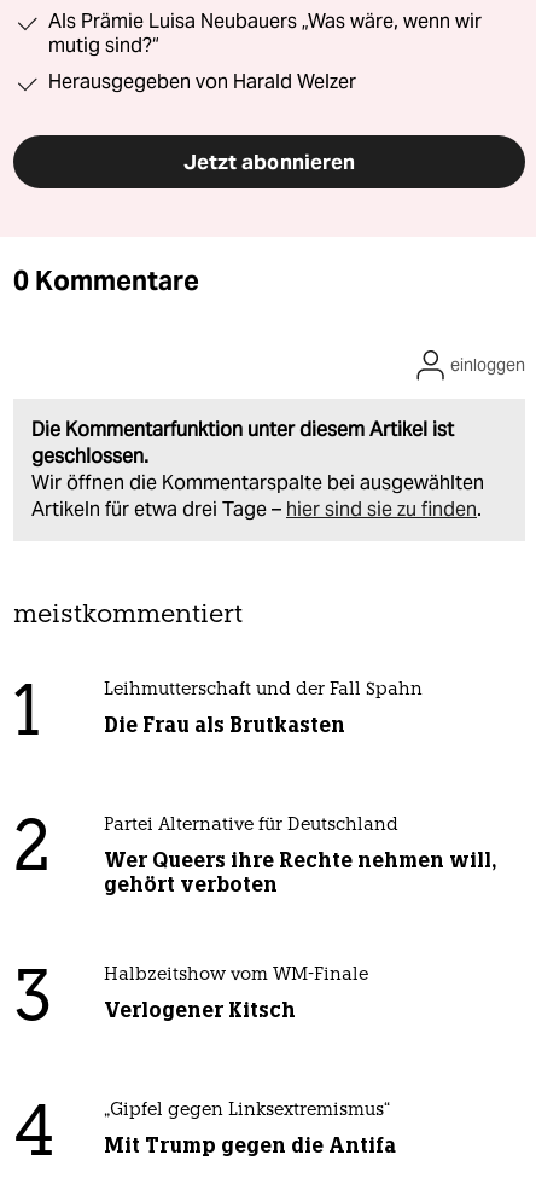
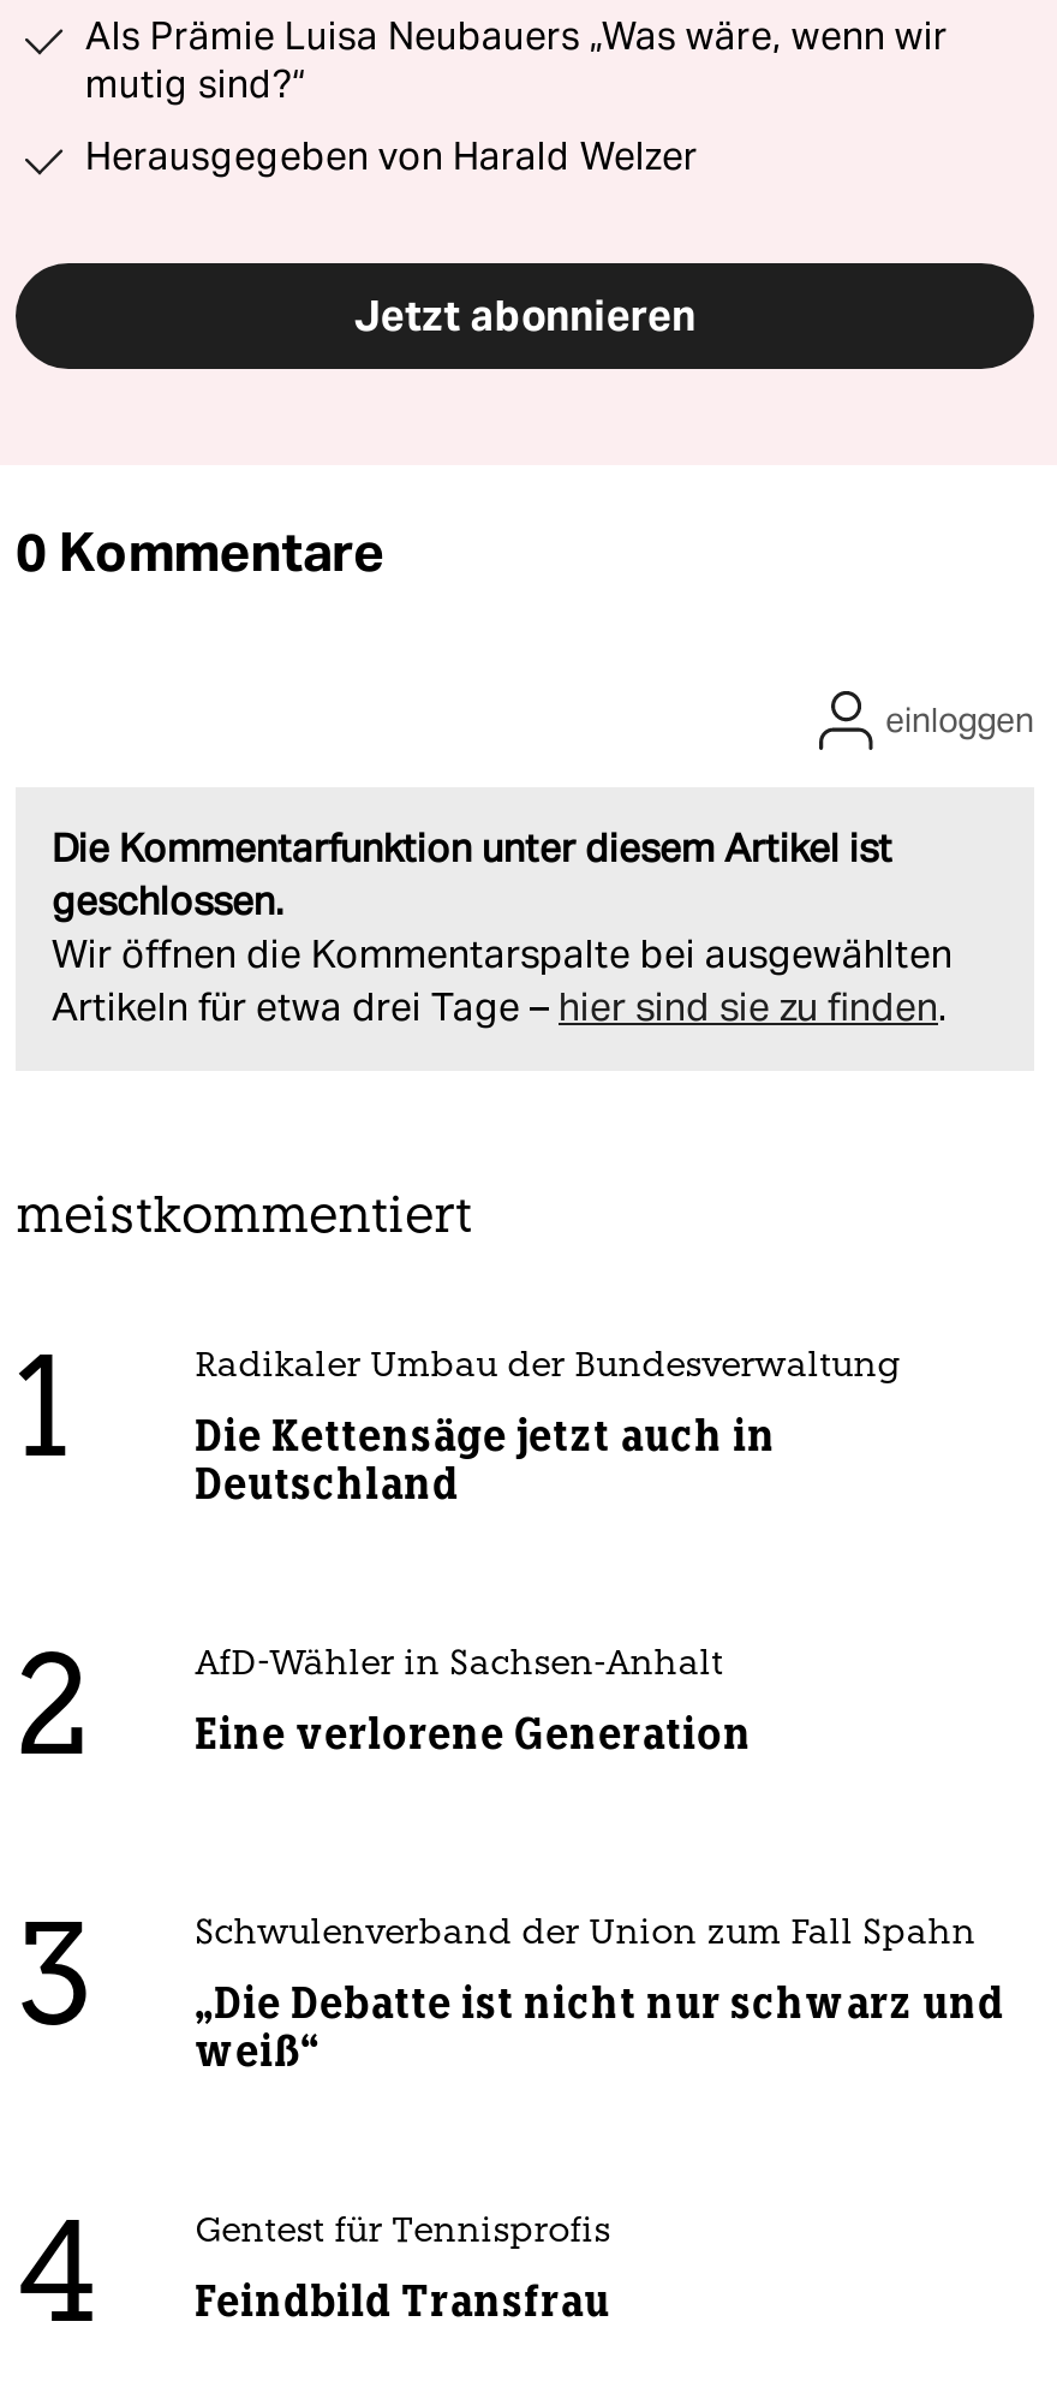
[103,681,422,699] Leihmutterschaft und der Fall Spahn -> [195,1349,901,1385] Radikaler Umbau der Bundesverwaltung
[103,711,345,738] Die Frau als Brutkasten -> [195,1409,776,1510] Die Kettensäge jetzt auch in | Deutschland
[103,816,398,835] Partei Alternative für Deutschland -> [195,1647,724,1683] AfD-Wähler in Sachsen-Anhalt
[103,847,496,897] Wer Queers ihre Rechte nehmen will, | gehört verboten -> [195,1707,752,1760] Eine verlorene Generation
[103,966,368,984] Halbzeitshow vom WM-Finale -> [195,1917,976,1953] Schwulenverband der Union zum Fall Spahn
[103,996,295,1023] Verlogener Kitsch -> [195,1977,1005,2078] „Die Debatte ist nicht nur schwarz und | weiß“
[103,1102,390,1120] „Gipfel gegen Linksextremismus“ -> [195,2215,611,2251] Gentest für Tennisprofis
[103,1132,396,1158] Mit Trump gegen die Antifa -> [195,2275,611,2328] Feindbild Transfrau

